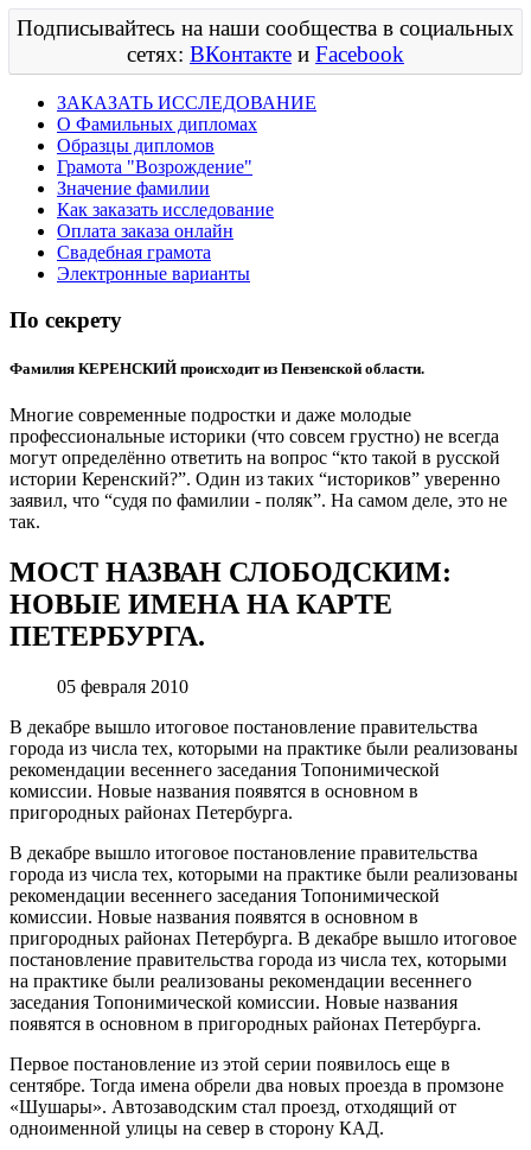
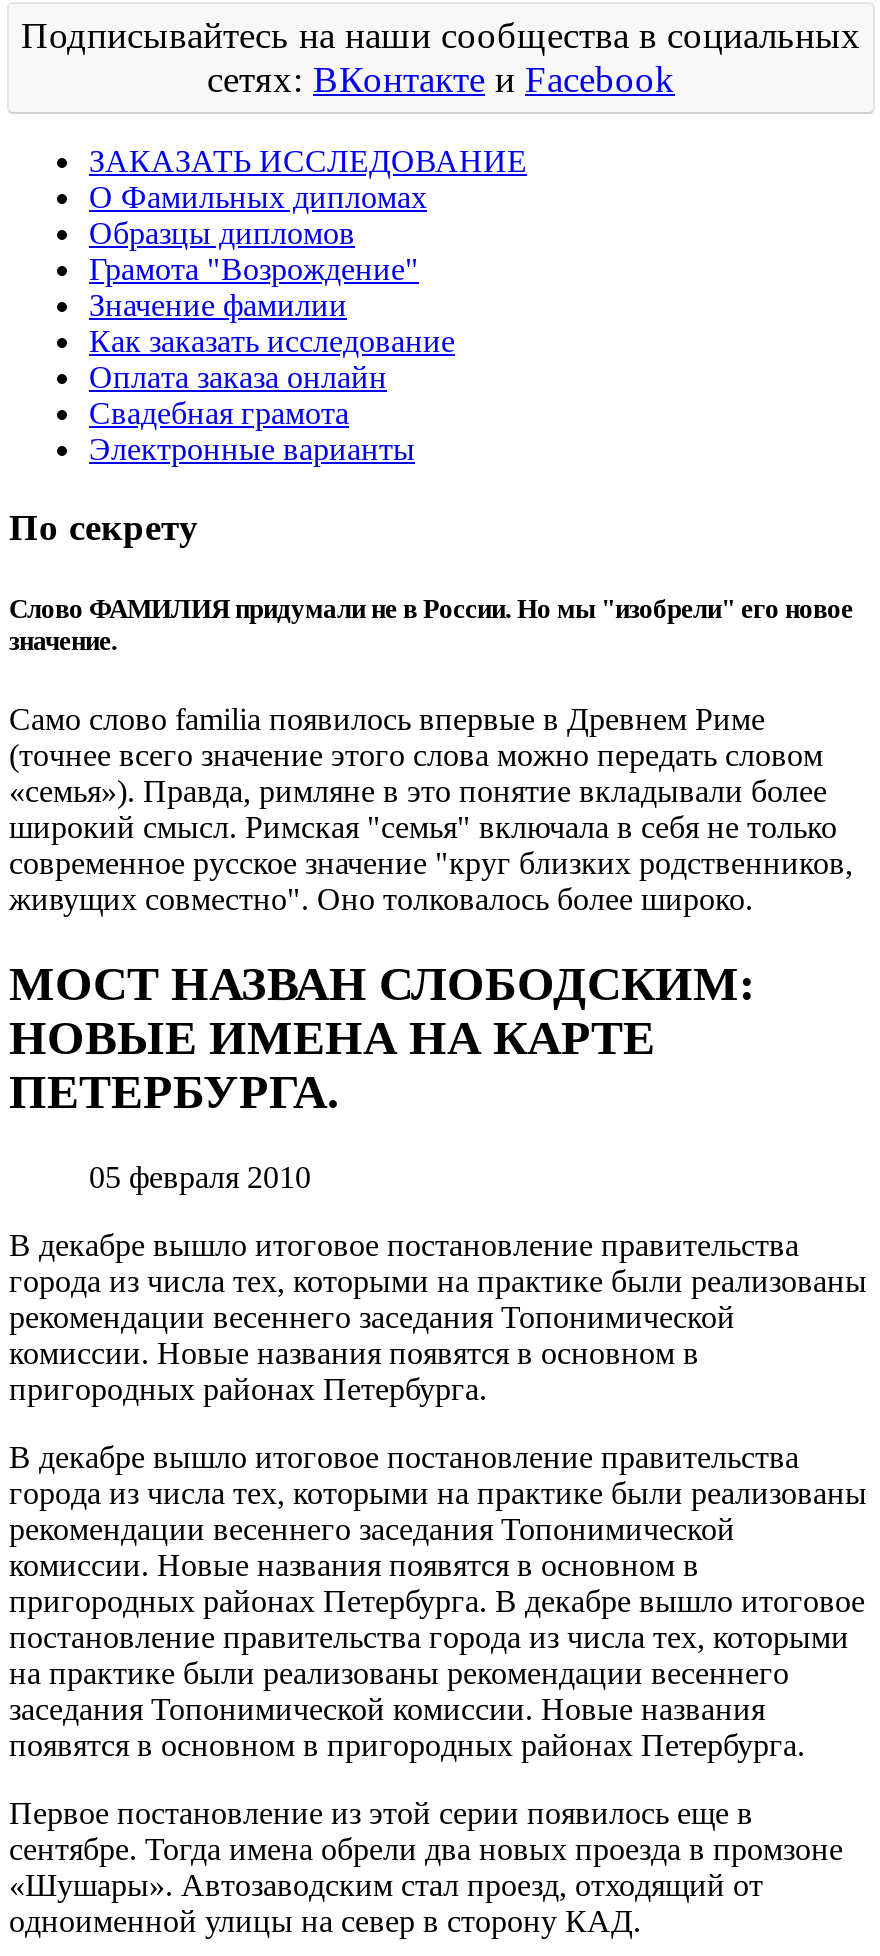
[9,359,424,377] Фамилия КЕРЕНСКИЙ происходит из Пензенской области. -> [9,594,853,656] Слово ФАМИЛИЯ придумали не в России. Но мы "изобрели" его новое | значение.
[9,405,507,532] Многие современные подростки и даже молодые | профессиональные историки (что совсем грустно) не всегда | могут определённо ответить на вопрос “кто такой в русской | истории Керенский?”. Один из таких “историков” уверенно | заявил, что “судя по фамилии - поляк”. На самом деле, это не | так. -> [9,702,853,916] Само слово familia появилось впервые в Древнем Риме | (точнее всего значение этого слова можно передать словом | «семья»). Правда, римляне в это понятие вкладывали более | широкий смысл. Римская "семья" включала в себя не только | современное русское значение "круг близких родственников, | живущих совместно". Оно толковалось более широко.

